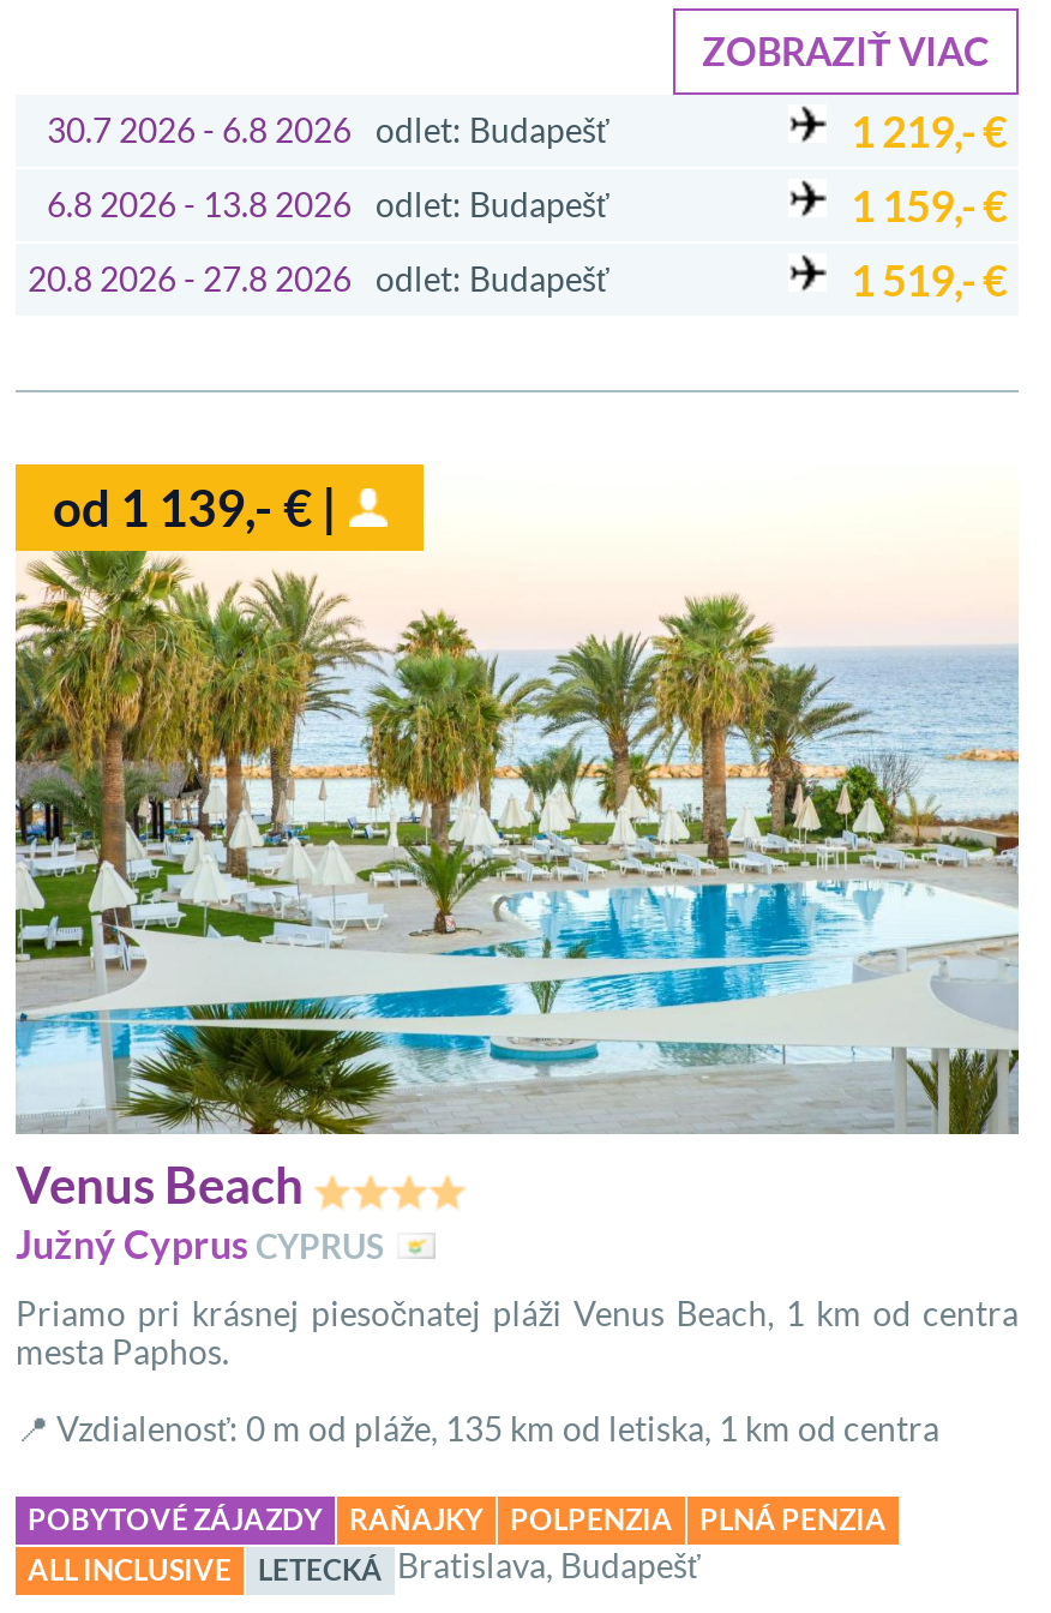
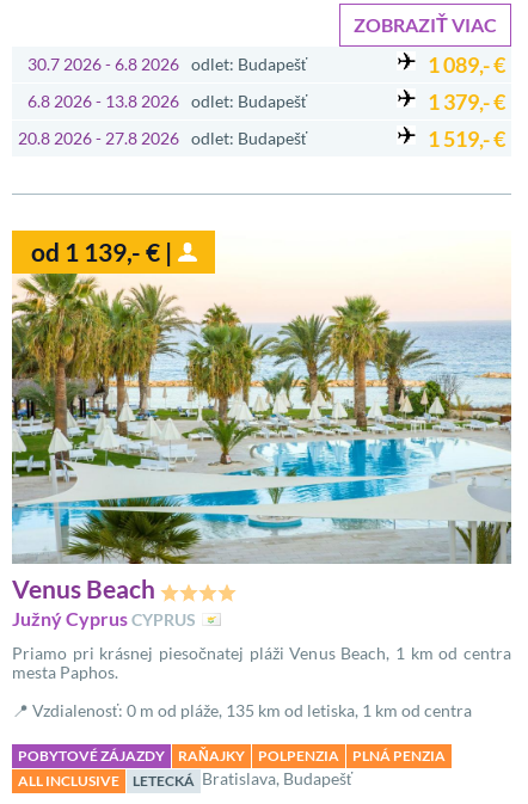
[851,105,1007,158] 1 219,- € -> [428,52,505,78] 1 089,- €
[851,180,1007,232] 1 159,- € -> [428,89,505,115] 1 379,- €

